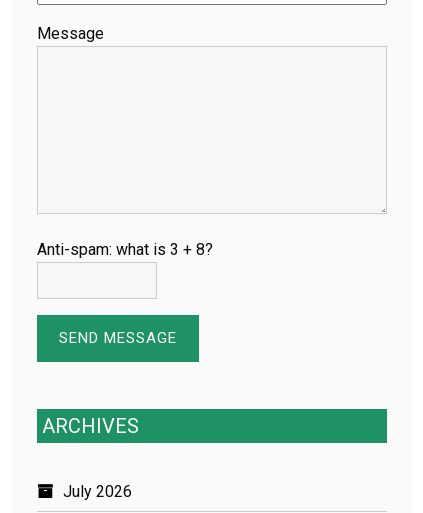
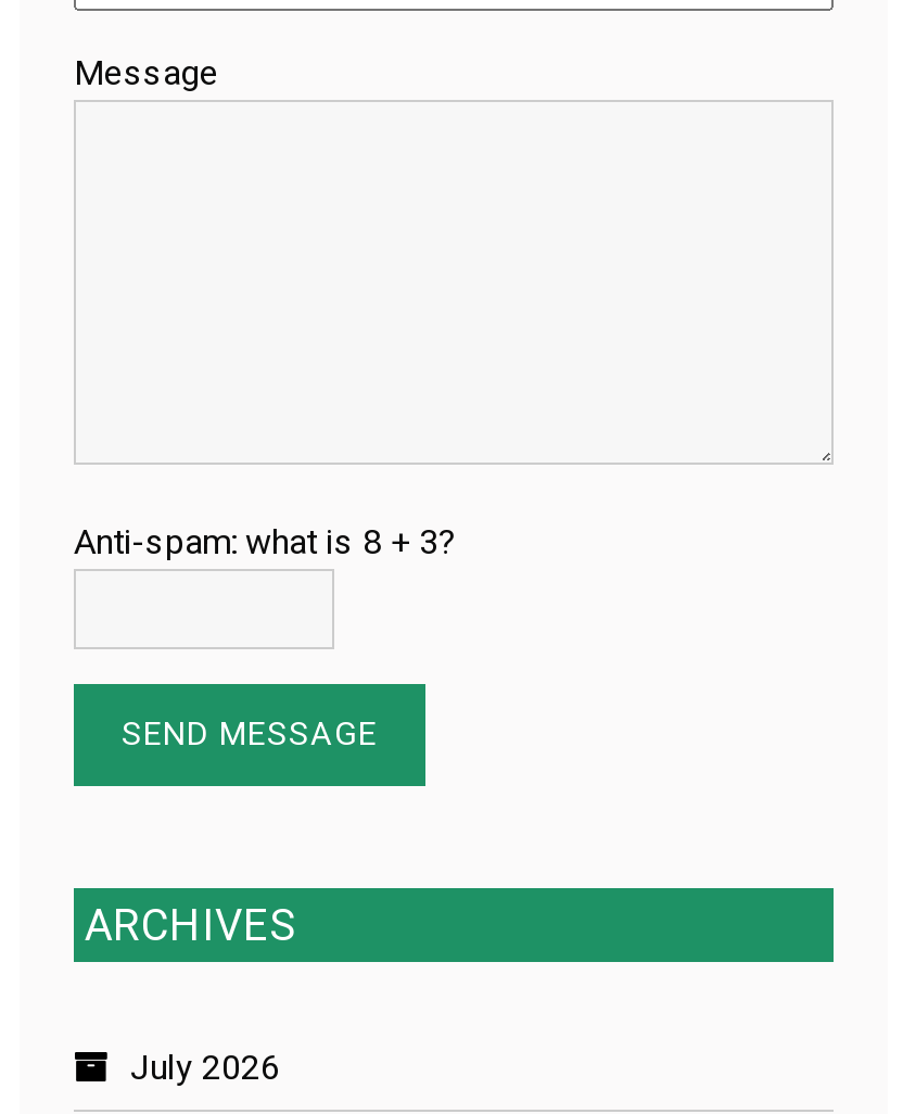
[37,240,213,259] Anti-spam: what is 3 + 8? -> [74,522,456,563] Anti-spam: what is 8 + 3?

